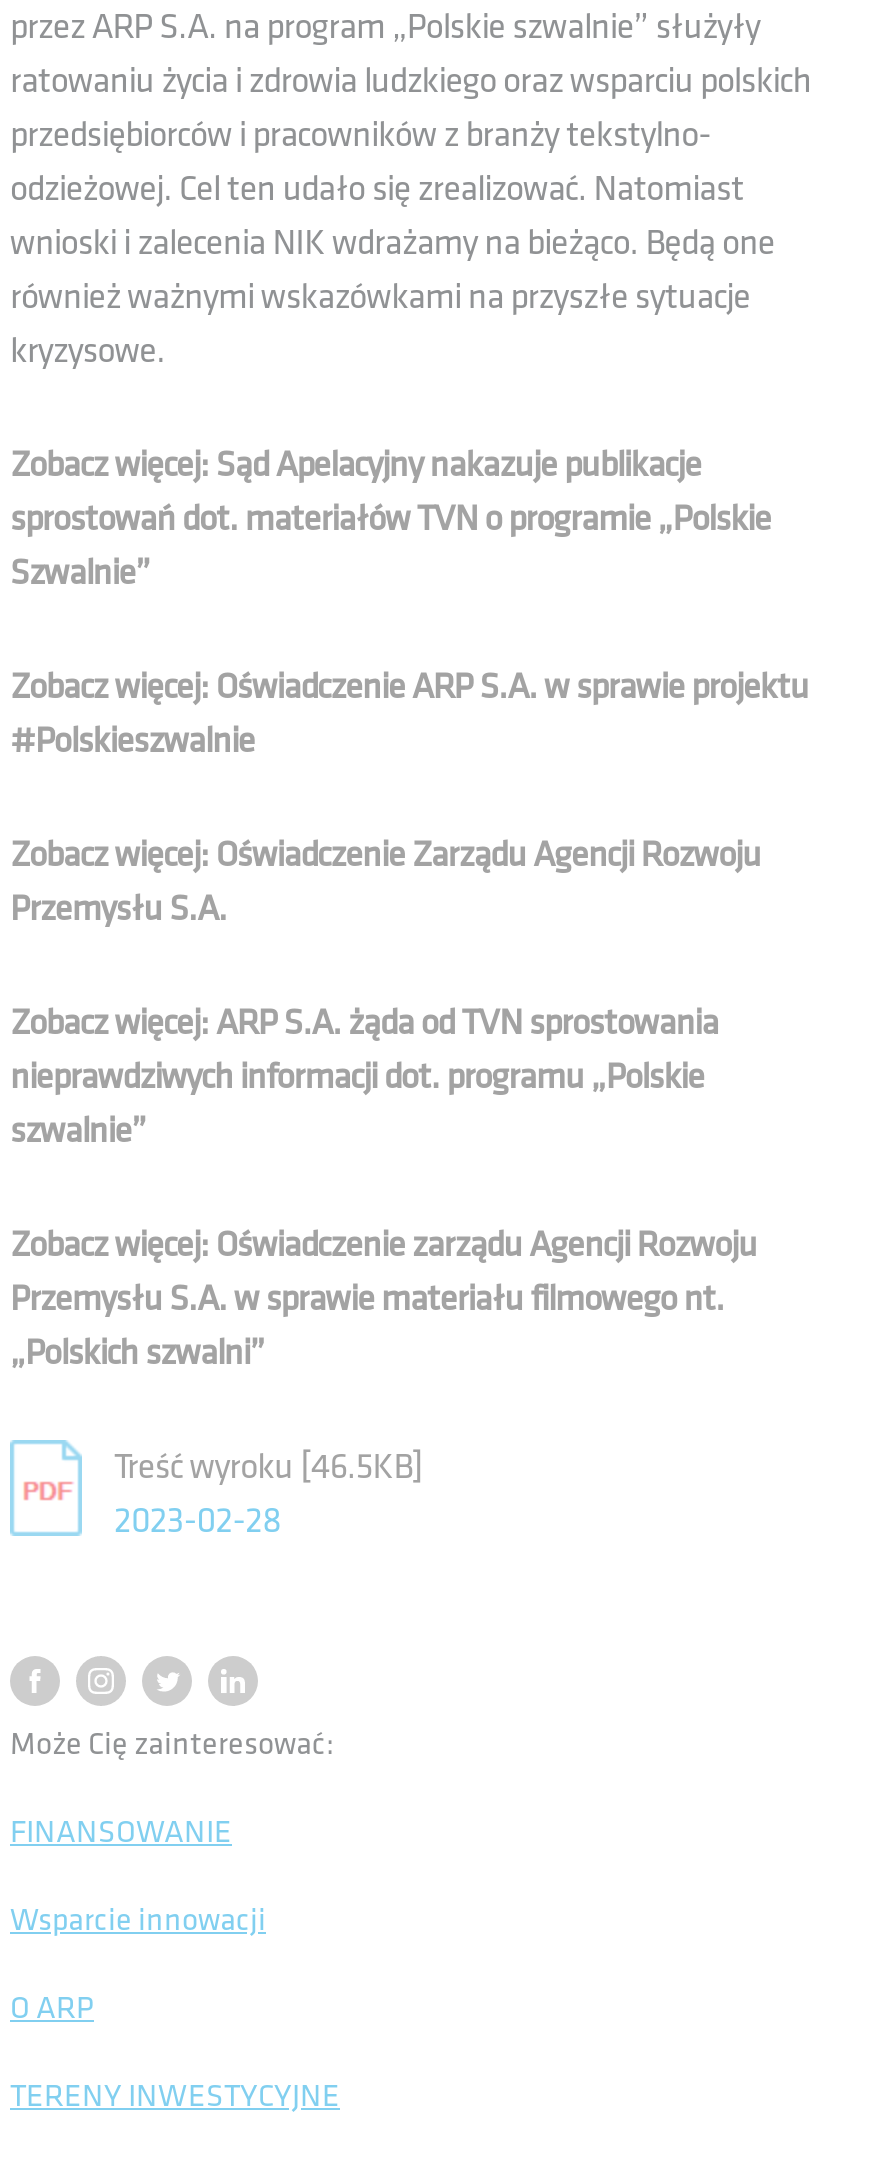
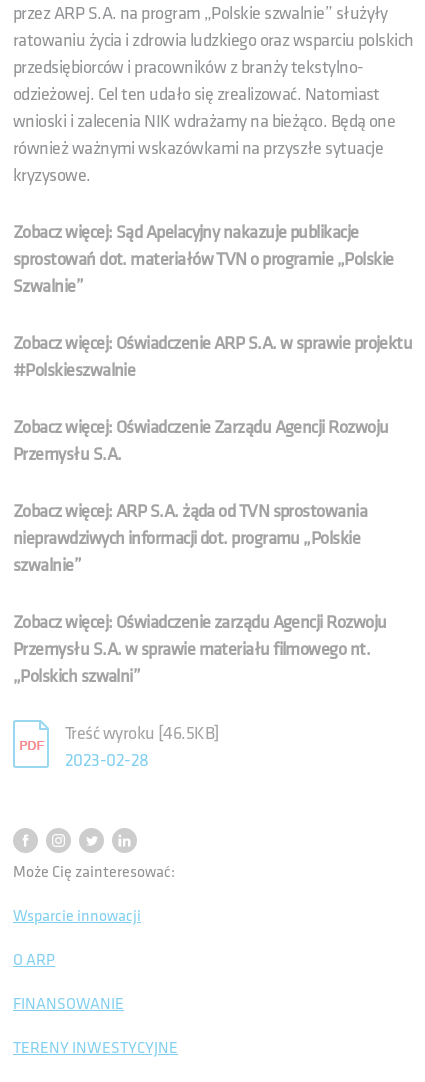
moved [10,1814,232,1852] -> [13,995,124,1014]: FINANSOWANIE
moved [10,1902,266,2028] -> [13,907,141,970]: Wsparcie innowacji | O ARP

